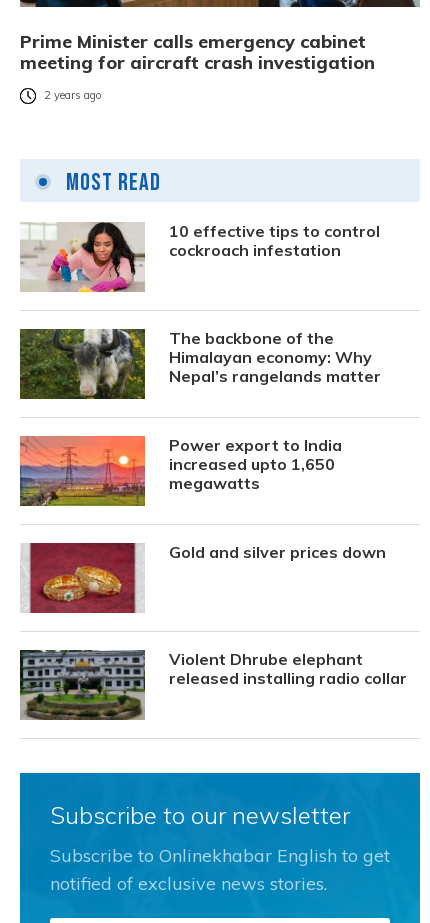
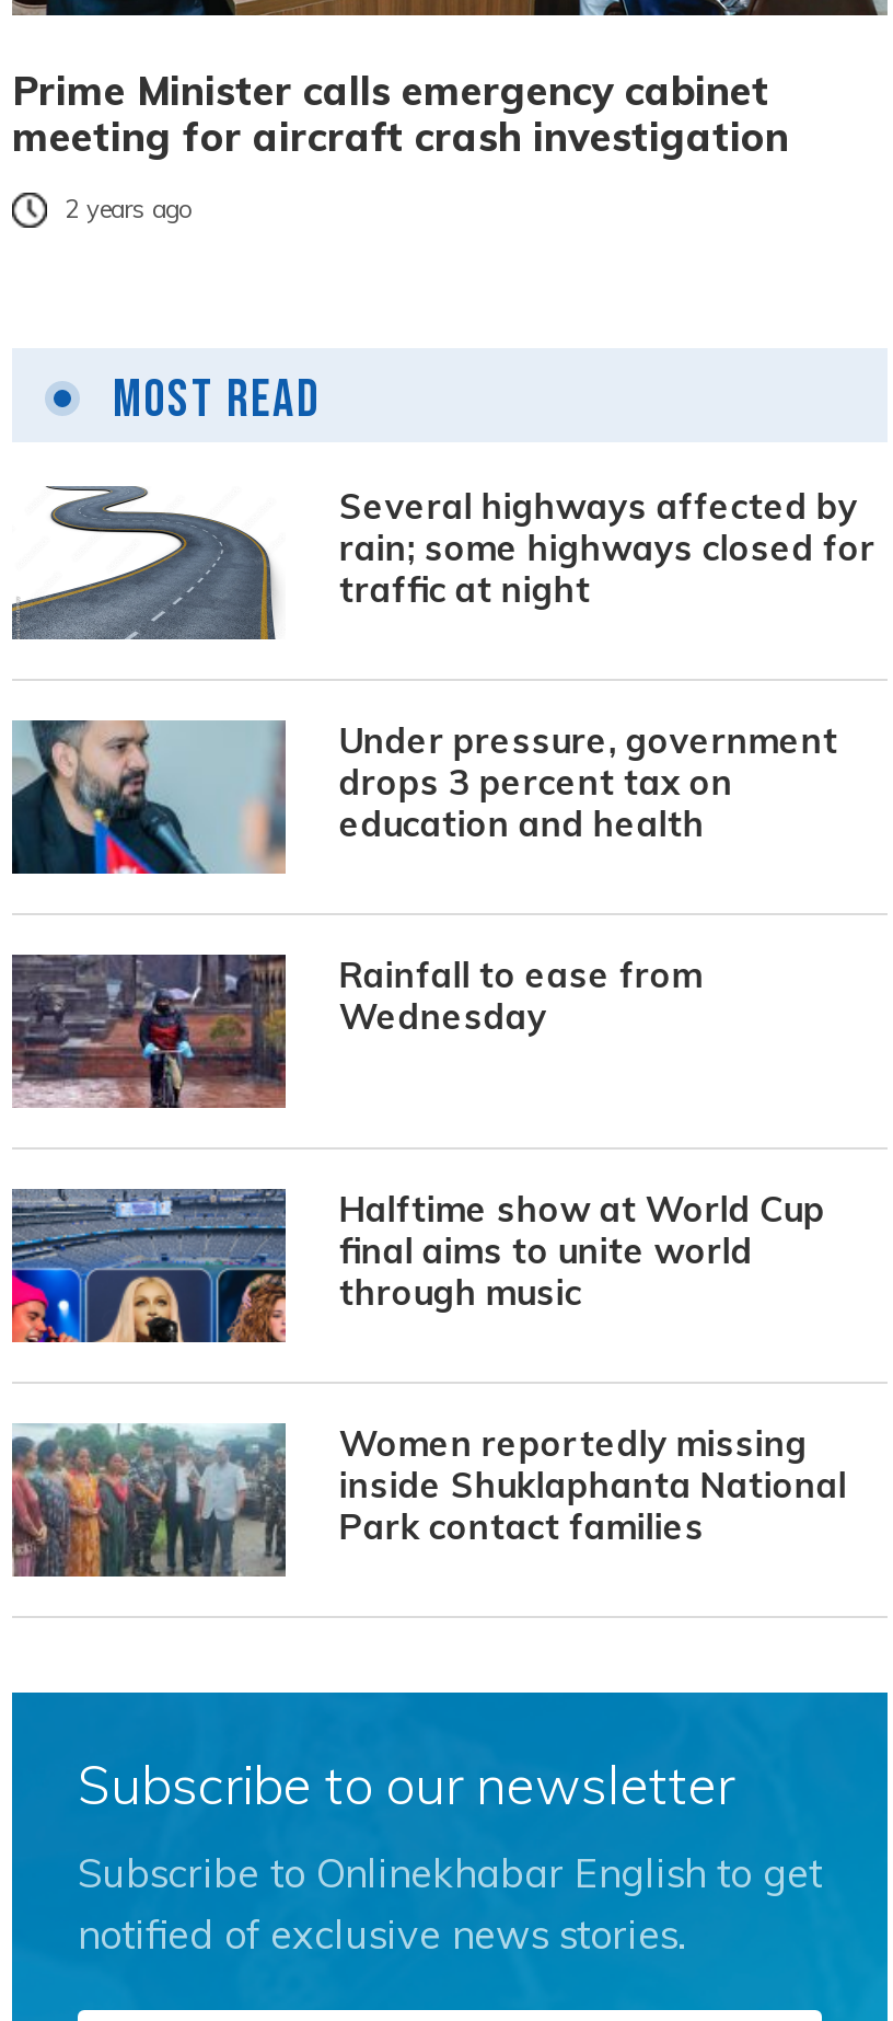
[19,220,380,293] [image] | 10 effective tips to control | cockroach infestation -> [12,483,875,642] [image] | Several highways affected by | rain; some highways closed for | traffic at night
[19,327,381,400] [image] | The backbone of the | Himalayan economy: Why | Nepal’s rangelands matter -> [10,717,838,876] [image] | Under pressure, government | drops 3 percent tax on | education and health
[19,434,342,507] [image] | Power export to India | increased upto 1,650 | megawatts -> [10,951,702,1110] [image] | Rainfall to ease from | Wednesday
[20,541,386,614] [image] | Gold and silver prices down -> [10,1186,825,1344] [image] | Halftime show at World Cup | final aims to unite world | through music
[19,648,407,720] [image] | Violent Dhrube elephant | released installing radio collar -> [10,1420,847,1577] [image] | Women reportedly missing | inside Shuklaphanta National | Park contact families

